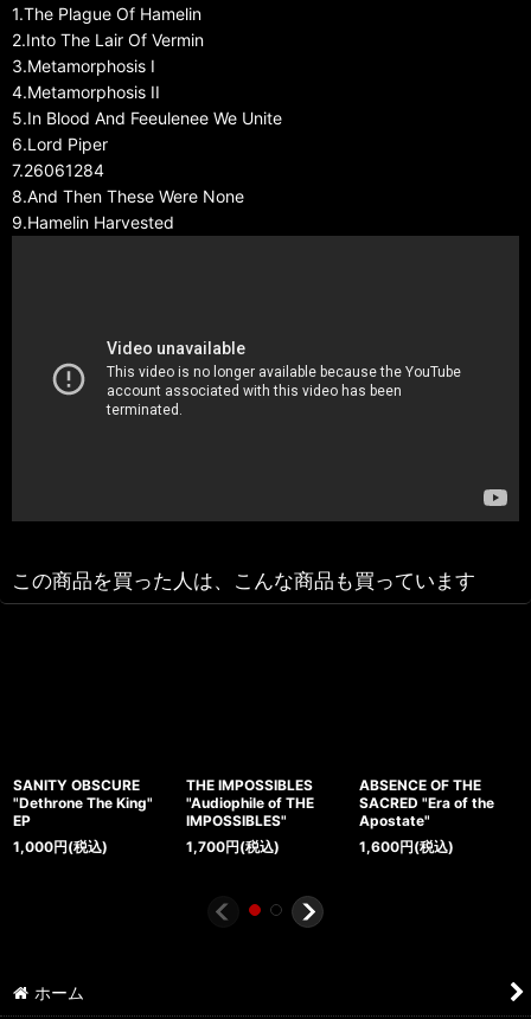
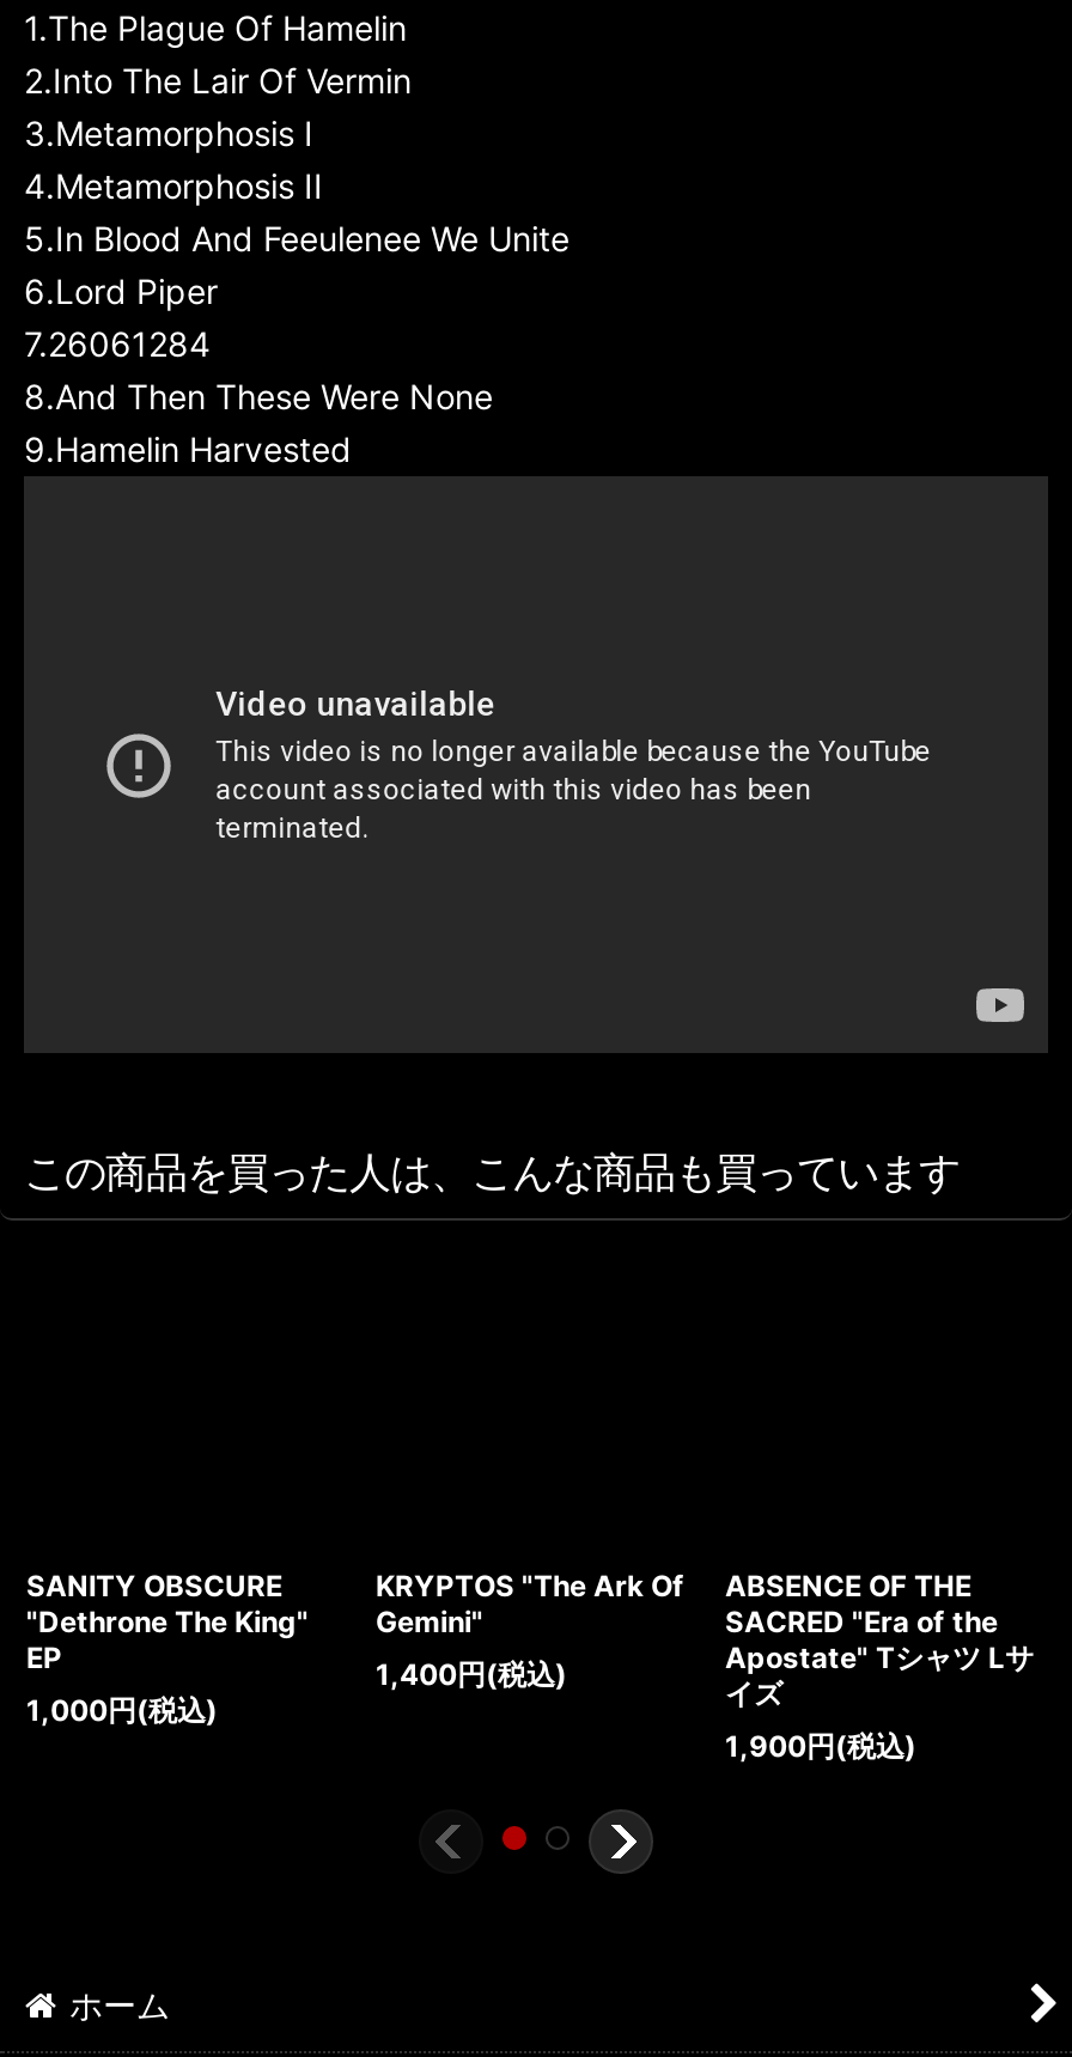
[186,776,314,829] THE IMPOSSIBLES | "Audiophile of THE | IMPOSSIBLES" -> [376,1567,684,1639] KRYPTOS "The Ark Of | Gemini"
[359,811,430,829] Apostate" -> [725,1639,1034,1711] Apostate" Tシャツ Lサ | イズ
[186,837,280,855] 1,700円(税込) -> [376,1656,567,1692] 1,400円(税込)
[359,837,454,855] 1,600円(税込) -> [725,1727,916,1763] 1,900円(税込)

